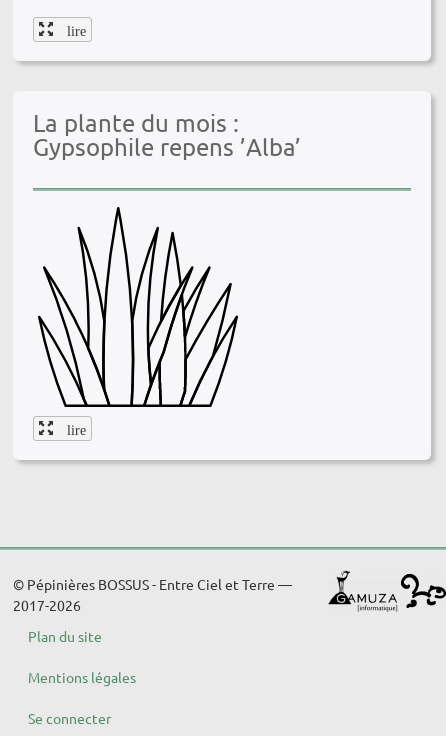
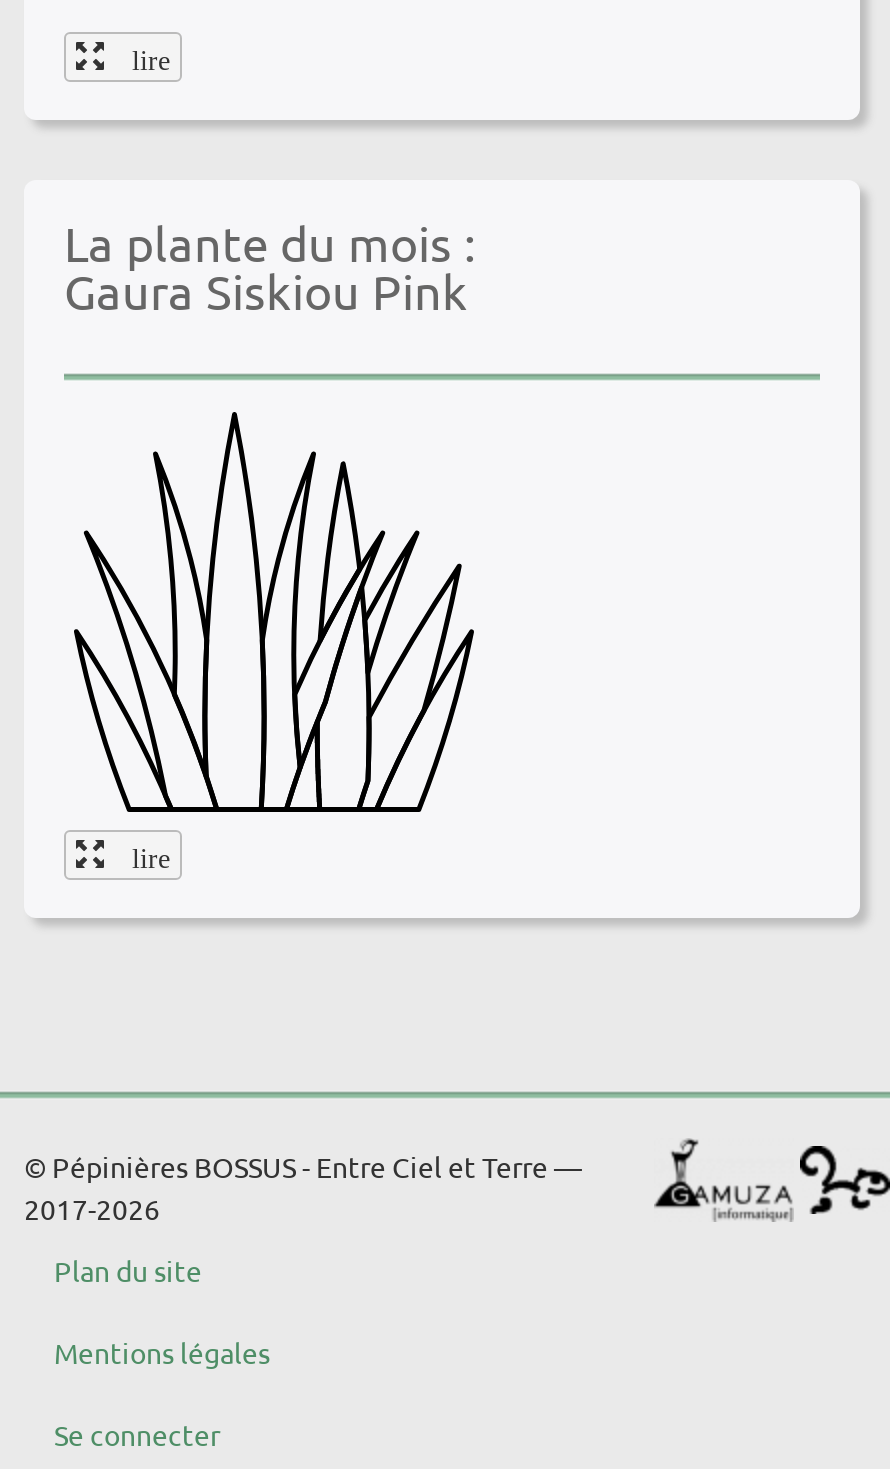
[33,132,301,161] Gypsophile repens ’Alba’ -> [64,262,468,320] Gaura Siskiou Pink

